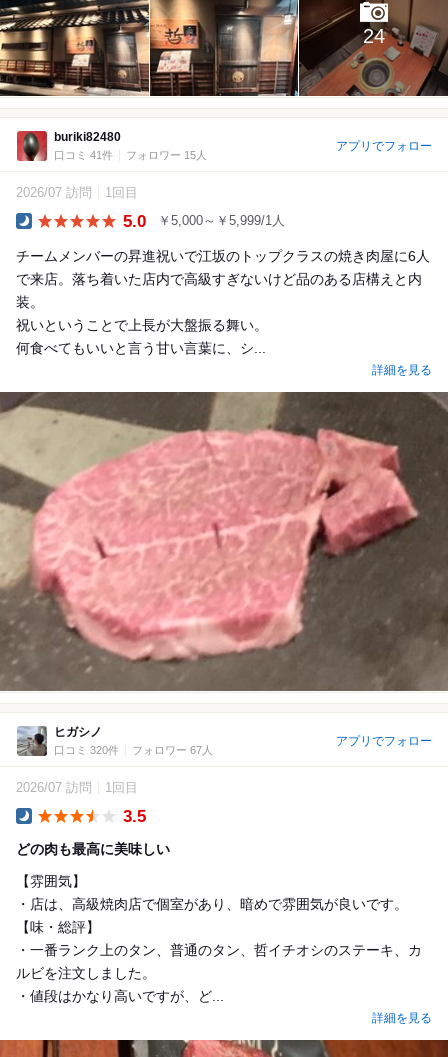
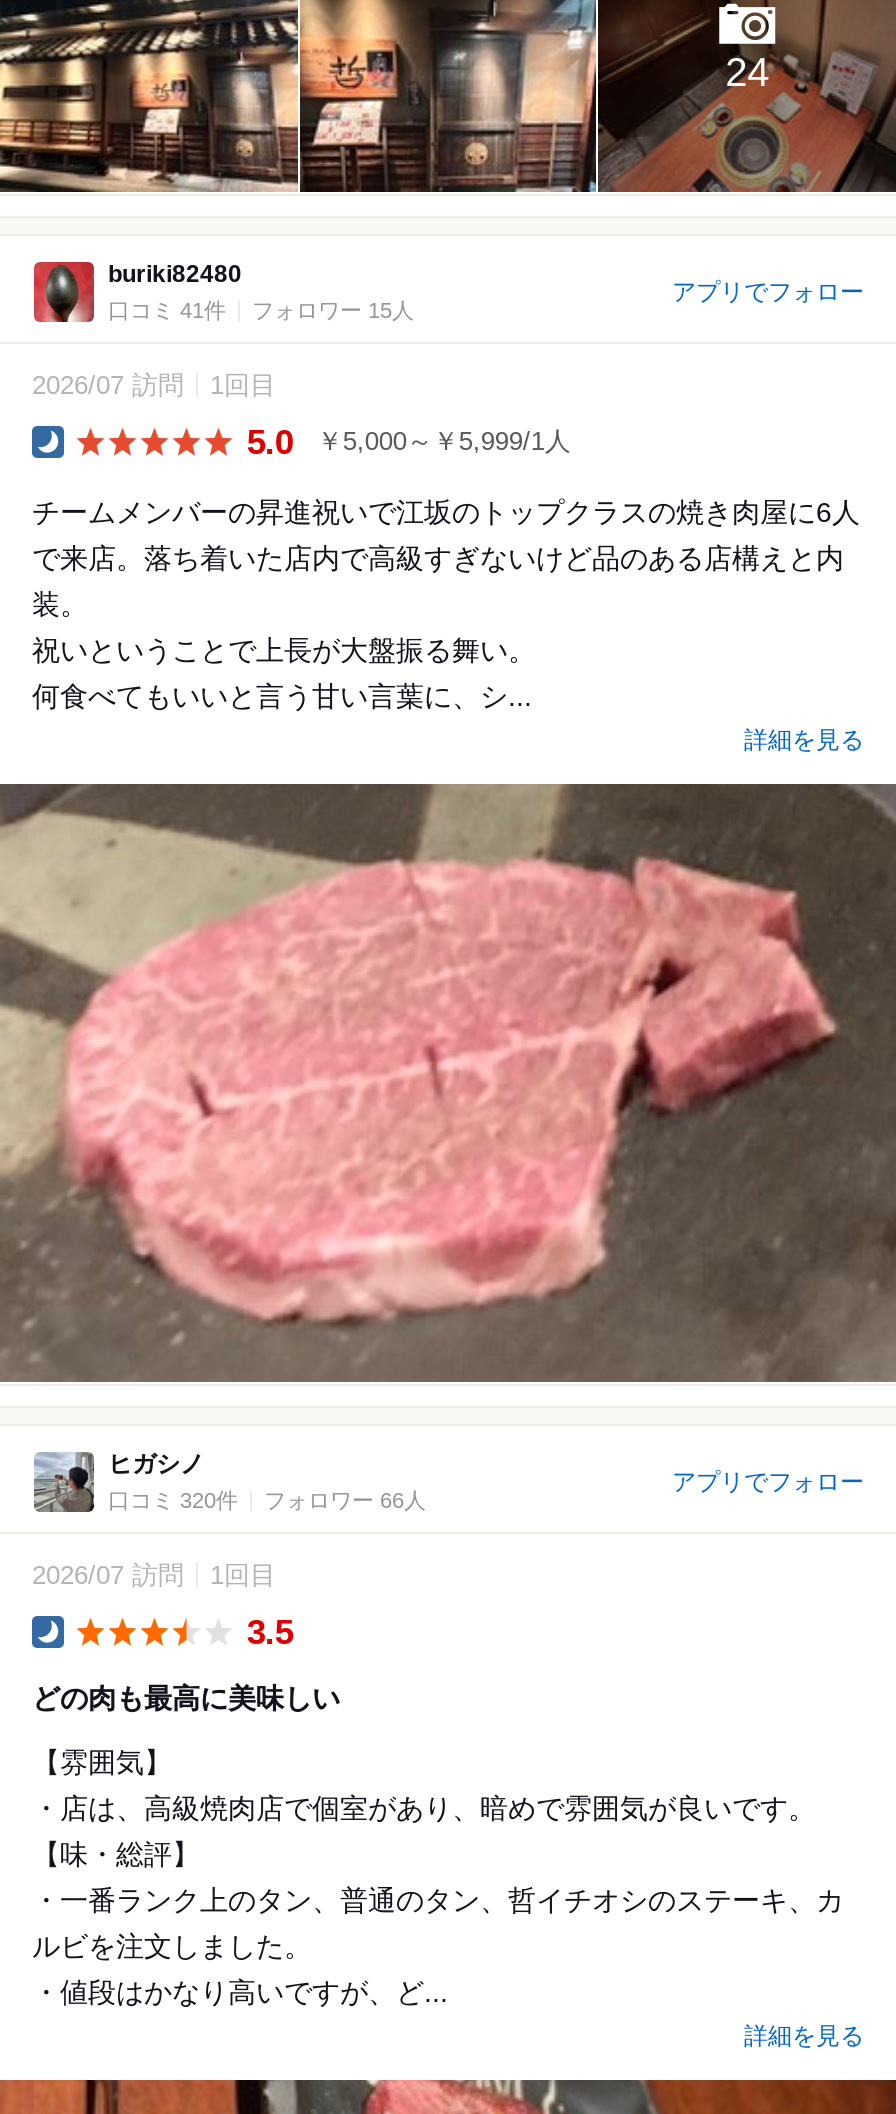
[132,744,213,756] フォロワー 67人 -> [264,1488,426,1512] フォロワー 66人

